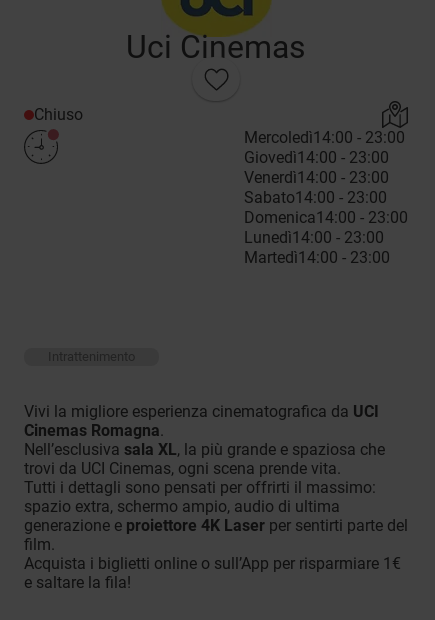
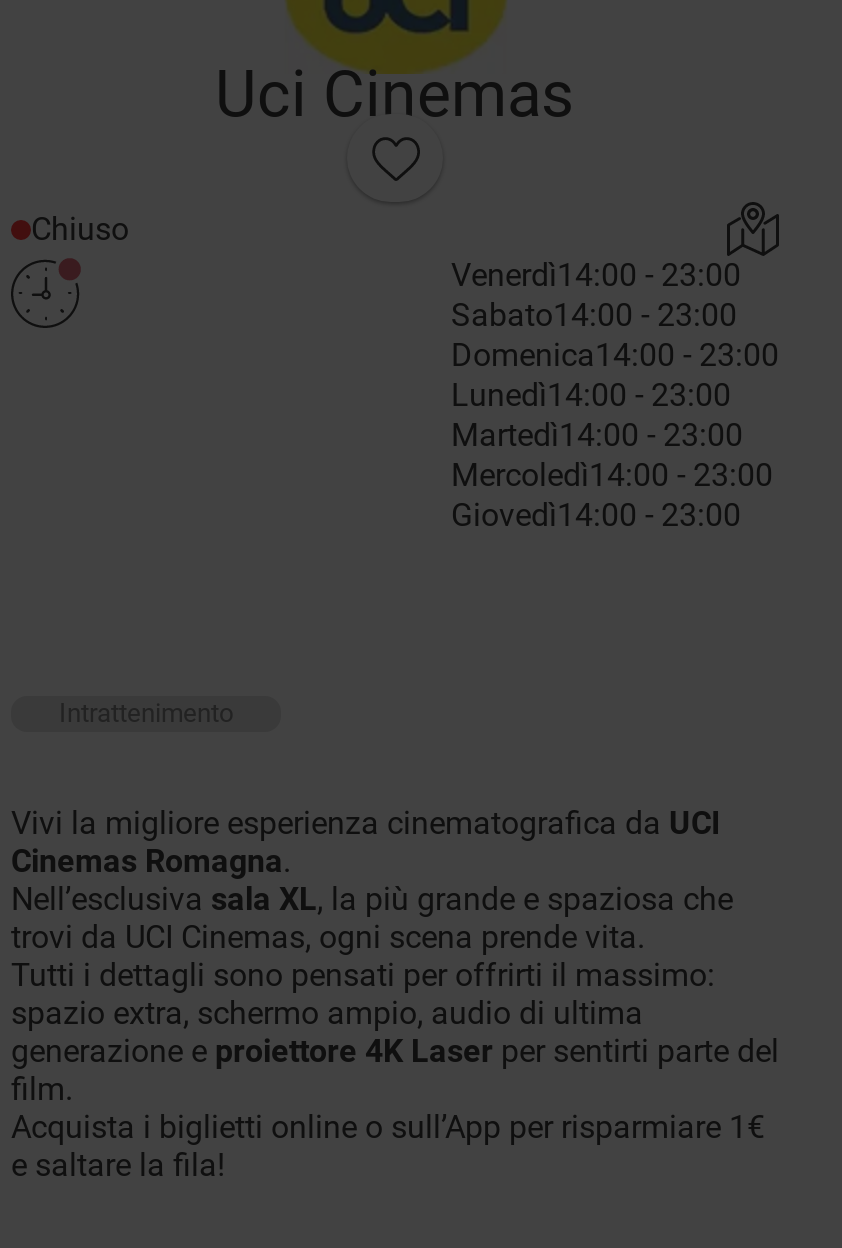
moved [244,128,405,167] -> [451,456,773,534]: Mercoledì14:00 - 23:00 | Giovedì14:00 - 23:00
moved [244,168,408,267] -> [451,256,779,454]: Venerdì14:00 - 23:00 | Sabato14:00 - 23:00 | Domenica14:00 - 23:00 | Lunedì14:00 - 23:00 | Martedì14:00 - 23:00

